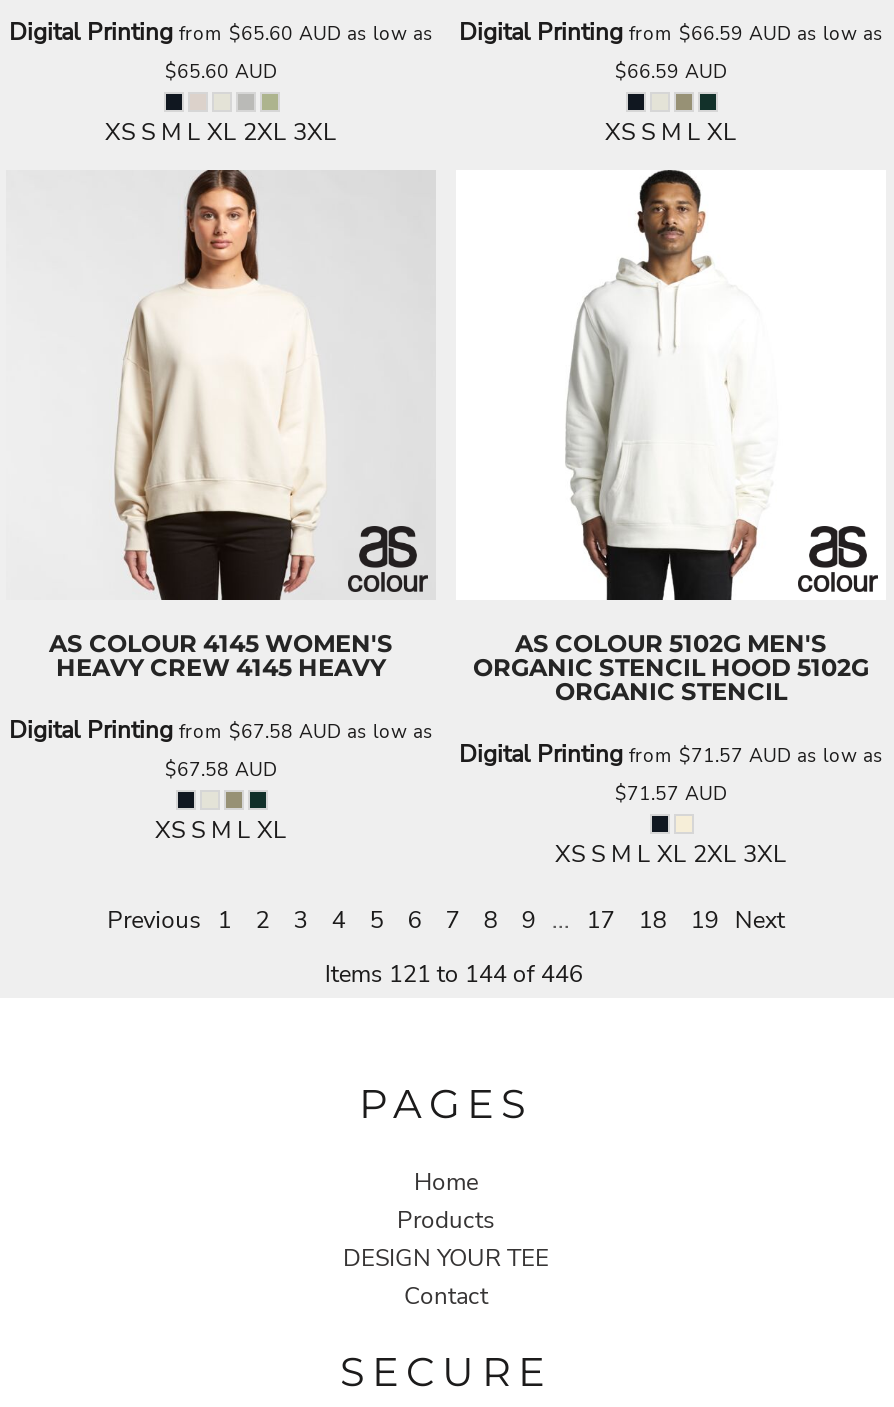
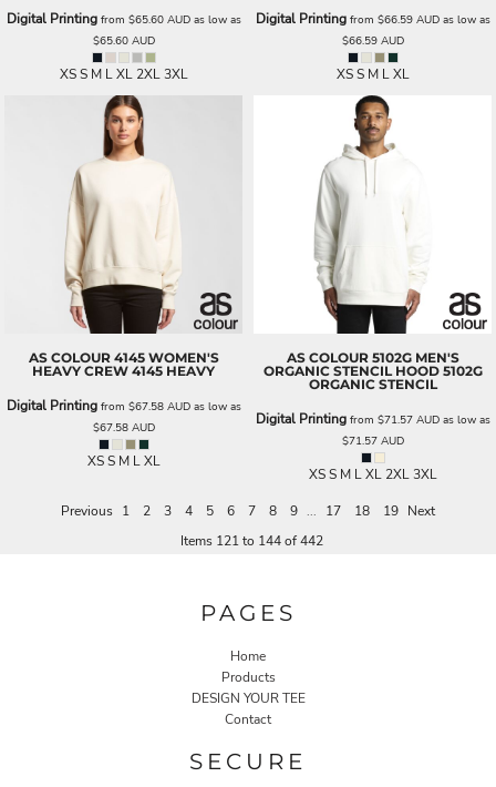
[325,958,583,990] Items 121 to 144 of 446 -> [181,532,324,550] Items 121 to 144 of 442

